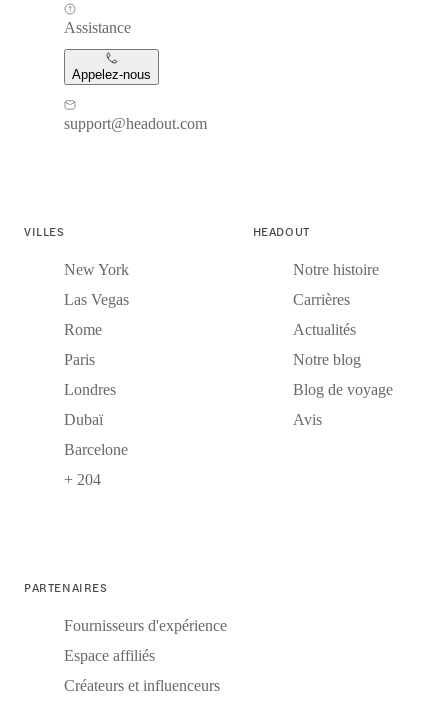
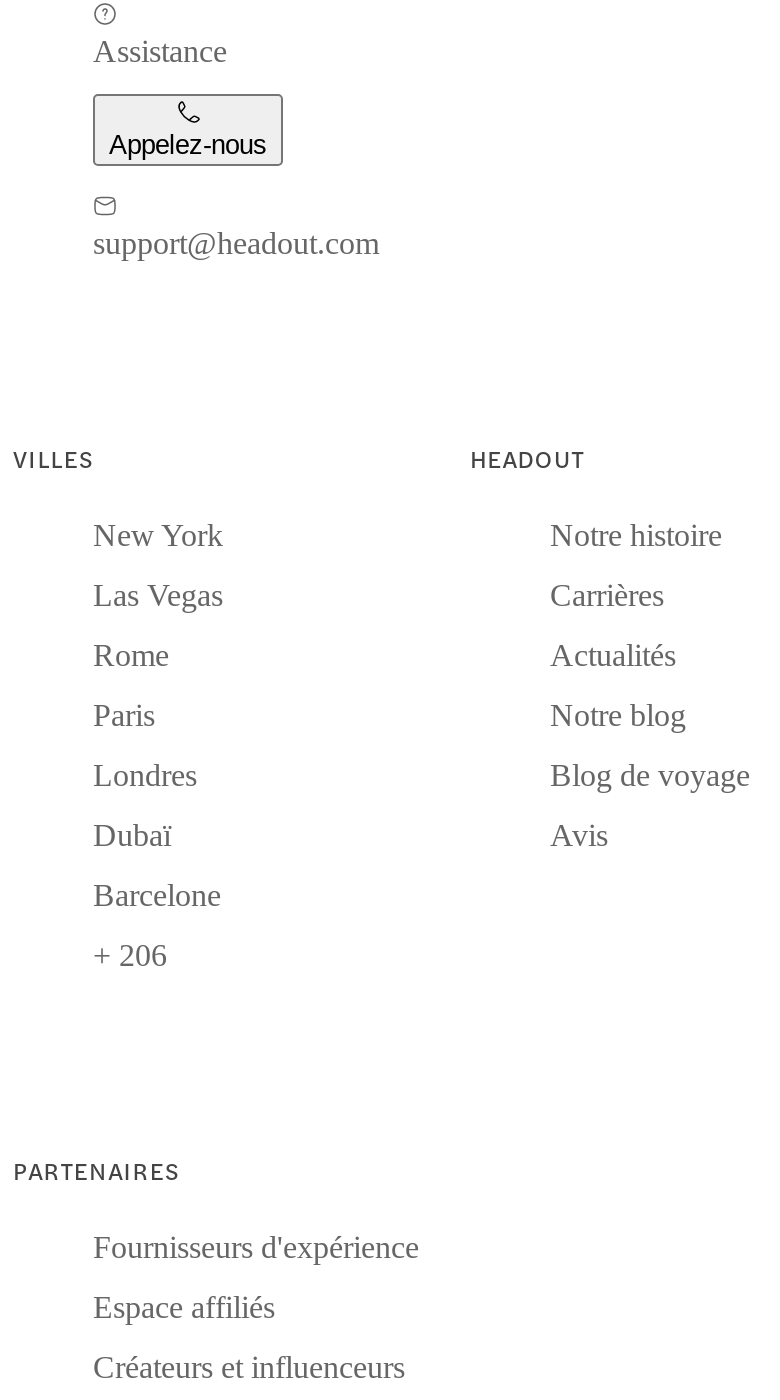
[64,471,101,488] + 204 -> [93,938,167,972] + 206

